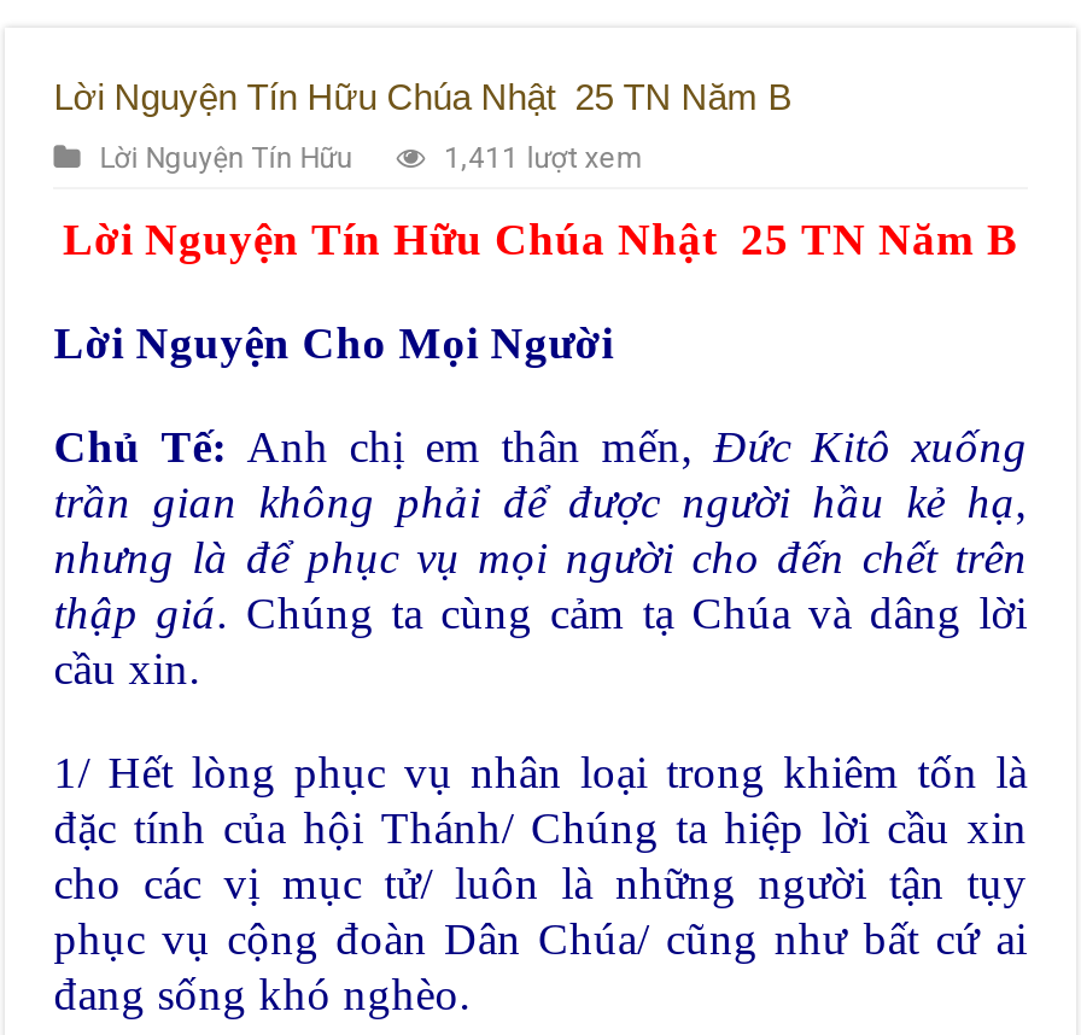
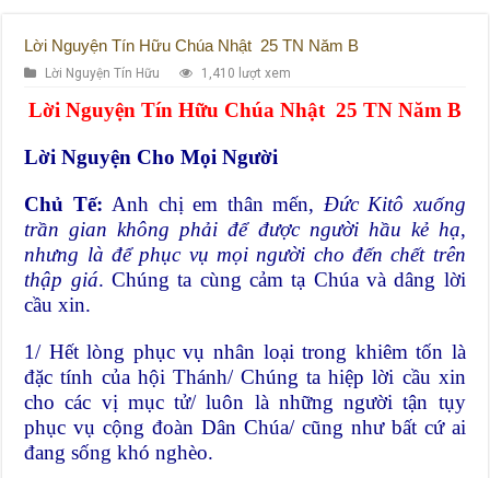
[444,140,642,174] 1,411 lượt xem -> [201,65,291,81] 1,410 lượt xem

